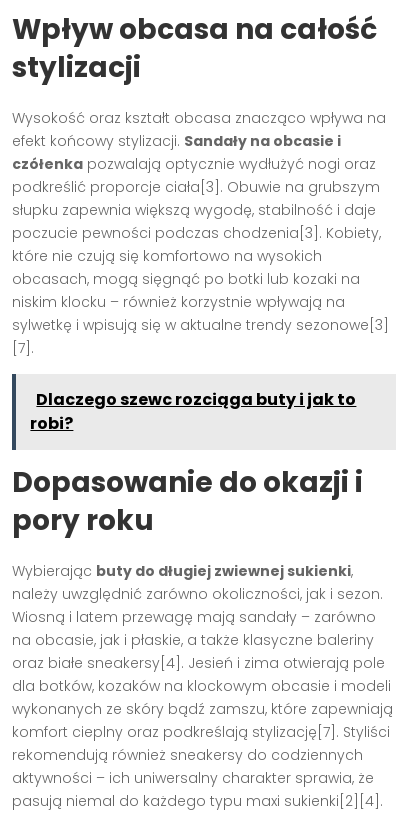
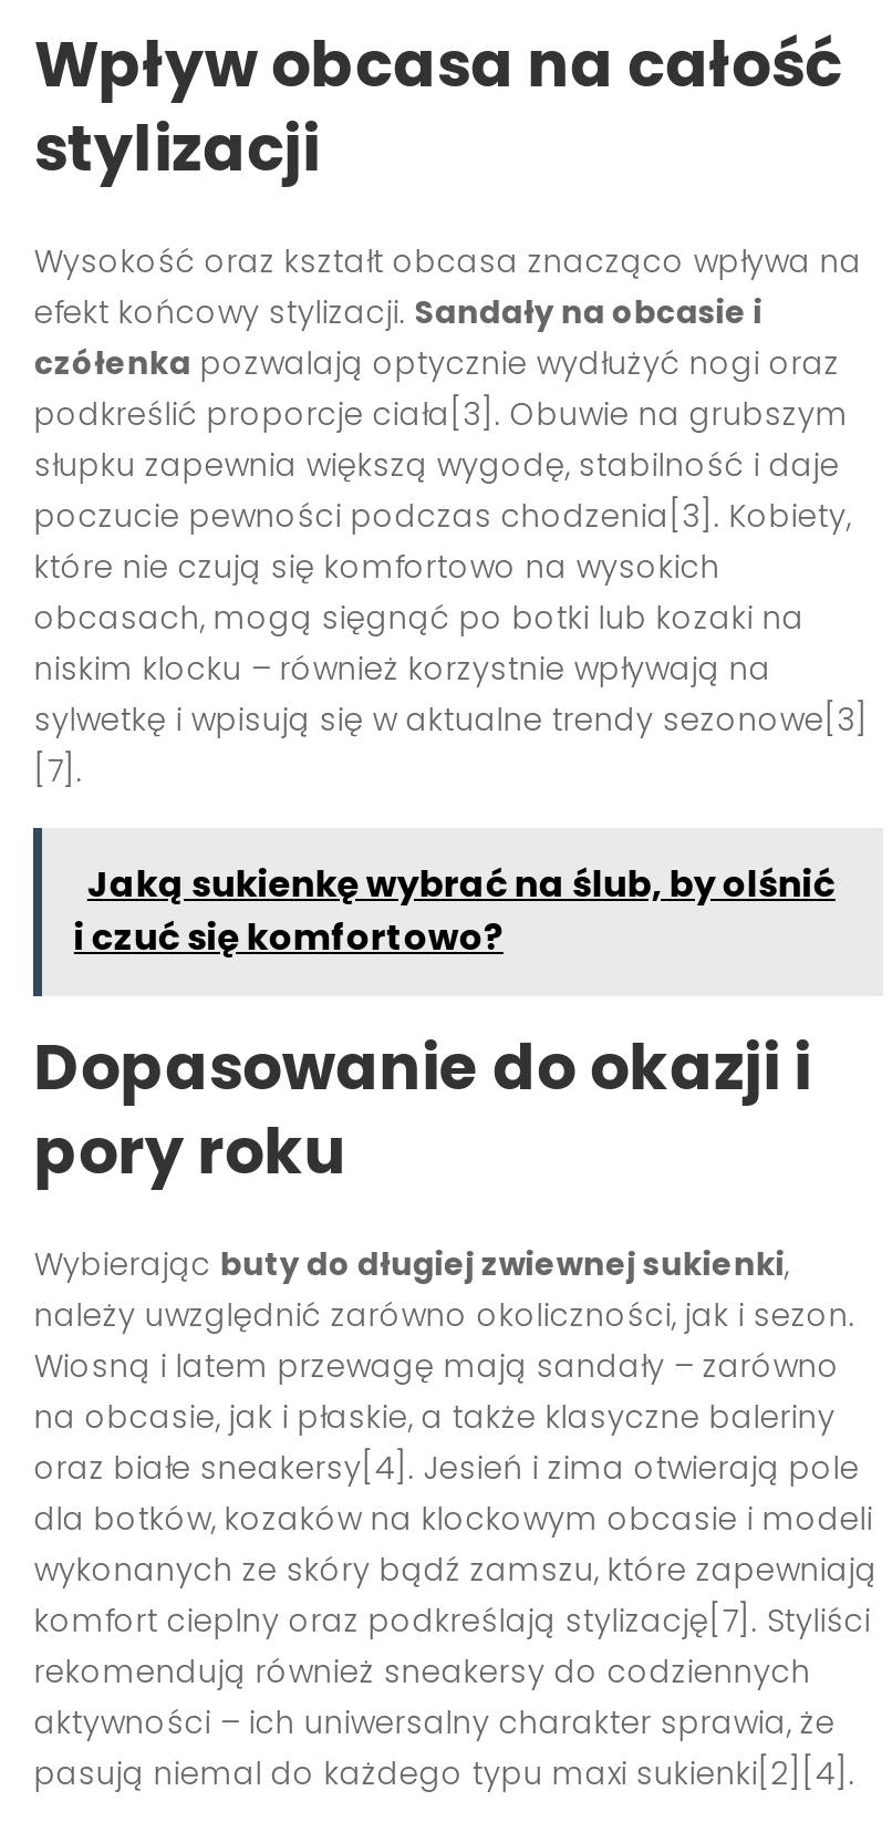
[30,388,356,435] Dlaczego szewc rozciąga buty i jak to | robi? -> [74,859,835,963] Jaką sukienkę wybrać na ślub, by olśnić | i czuć się komfortowo?

